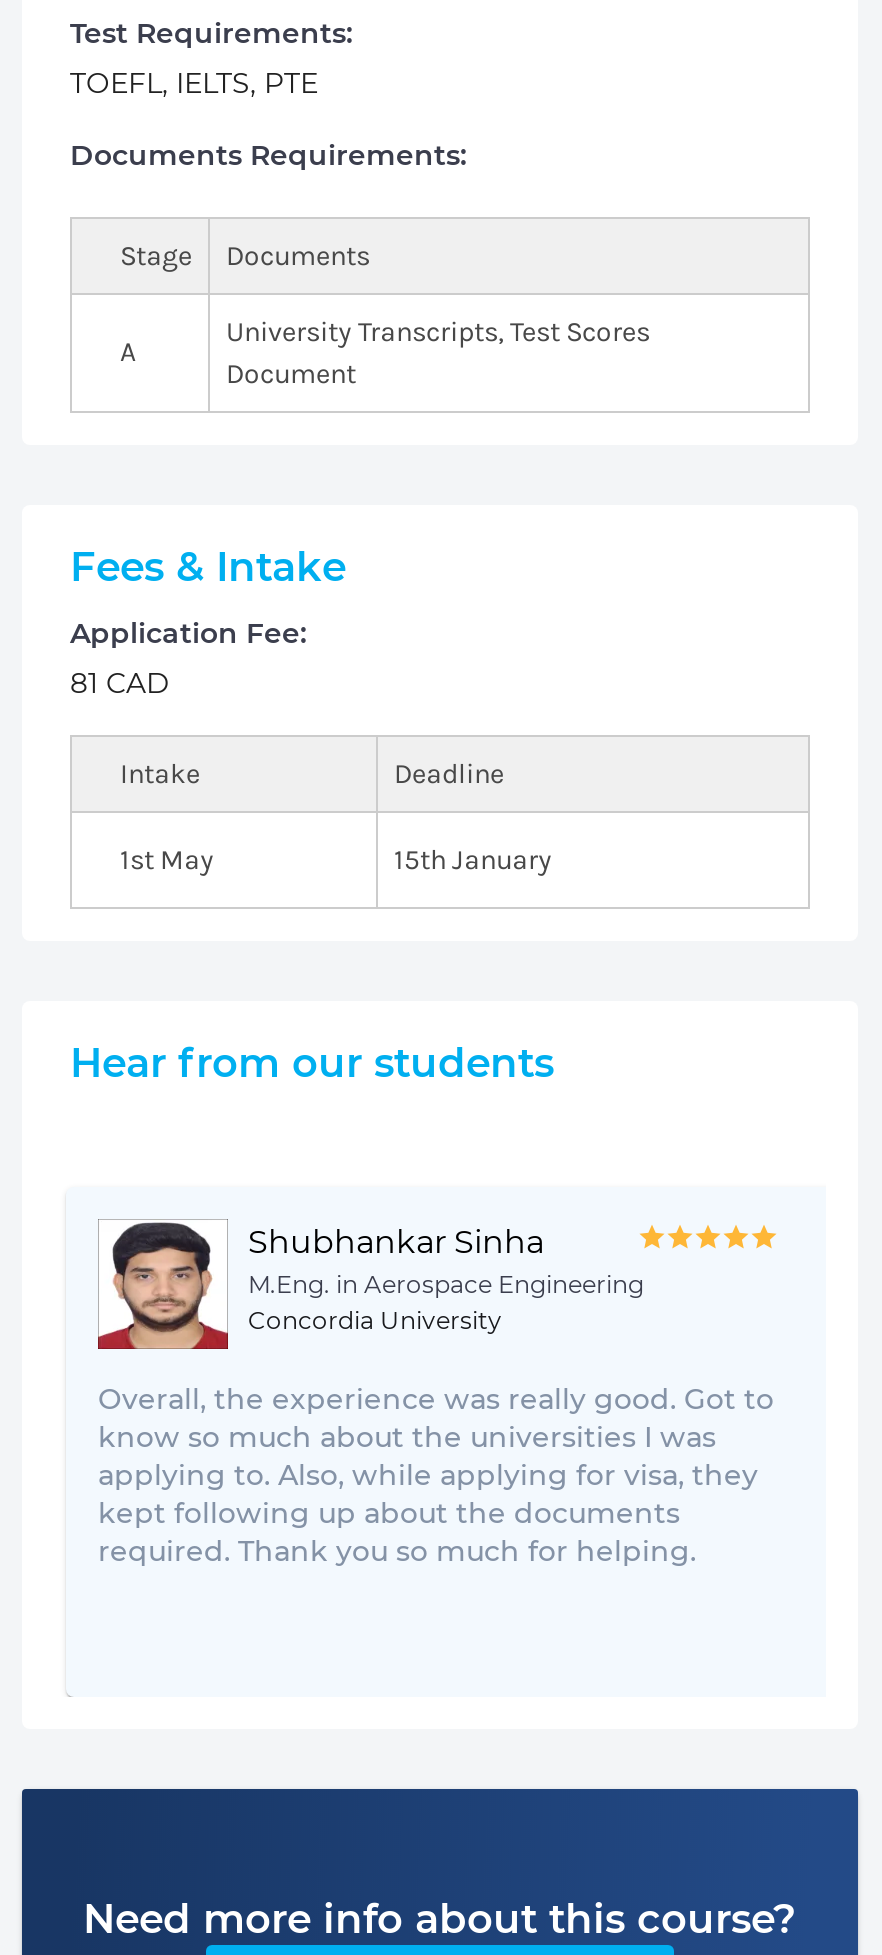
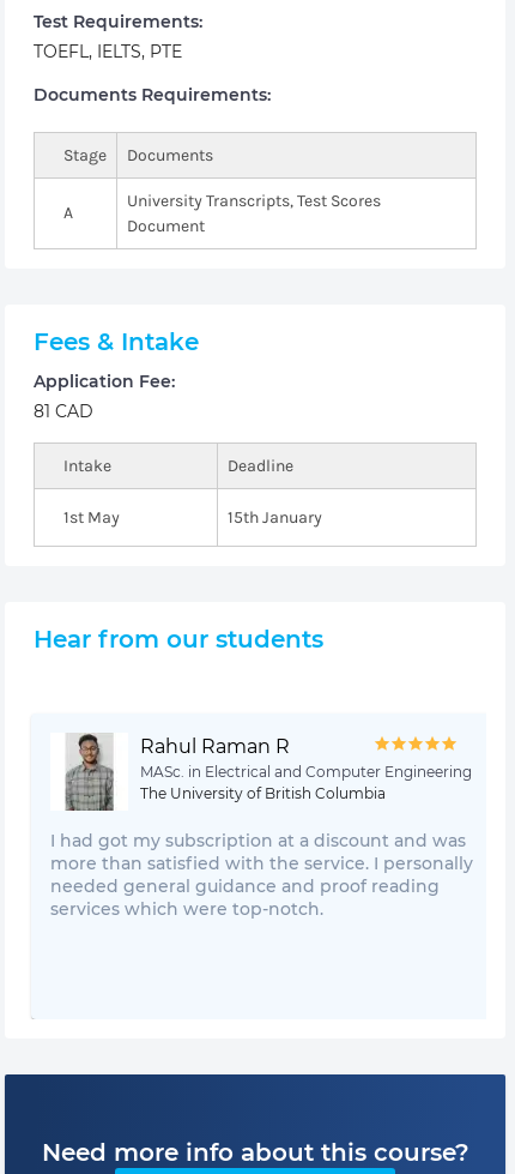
[96,1223,644,1351] [image] | Shubhankar Sinha | M.Eng. in Aerospace Engineering | Concordia University -> [50,734,472,812] [image] | Rahul Raman R | MASc. in Electrical and Computer Engineering | The University of British Columbia
[98,1381,774,1569] Overall, the experience was really good. Got to | know so much about the universities I was | applying to. Also, while applying for visa, they | kept following up about the documents | required. Thank you so much for helping. -> [50,830,473,920] I had got my subscription at a discount and was | more than satisfied with the service. I personally | needed general guidance and proof reading | services which were top-notch.

